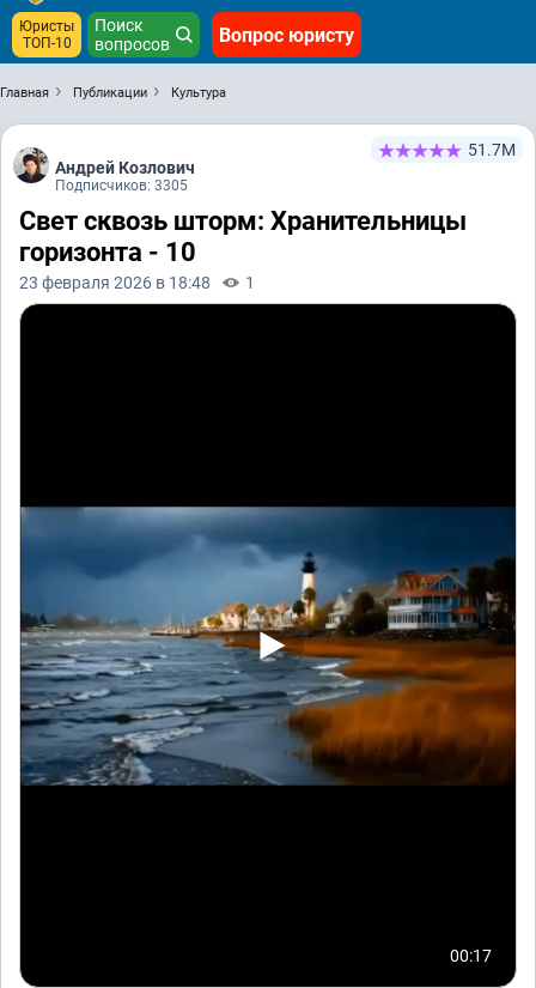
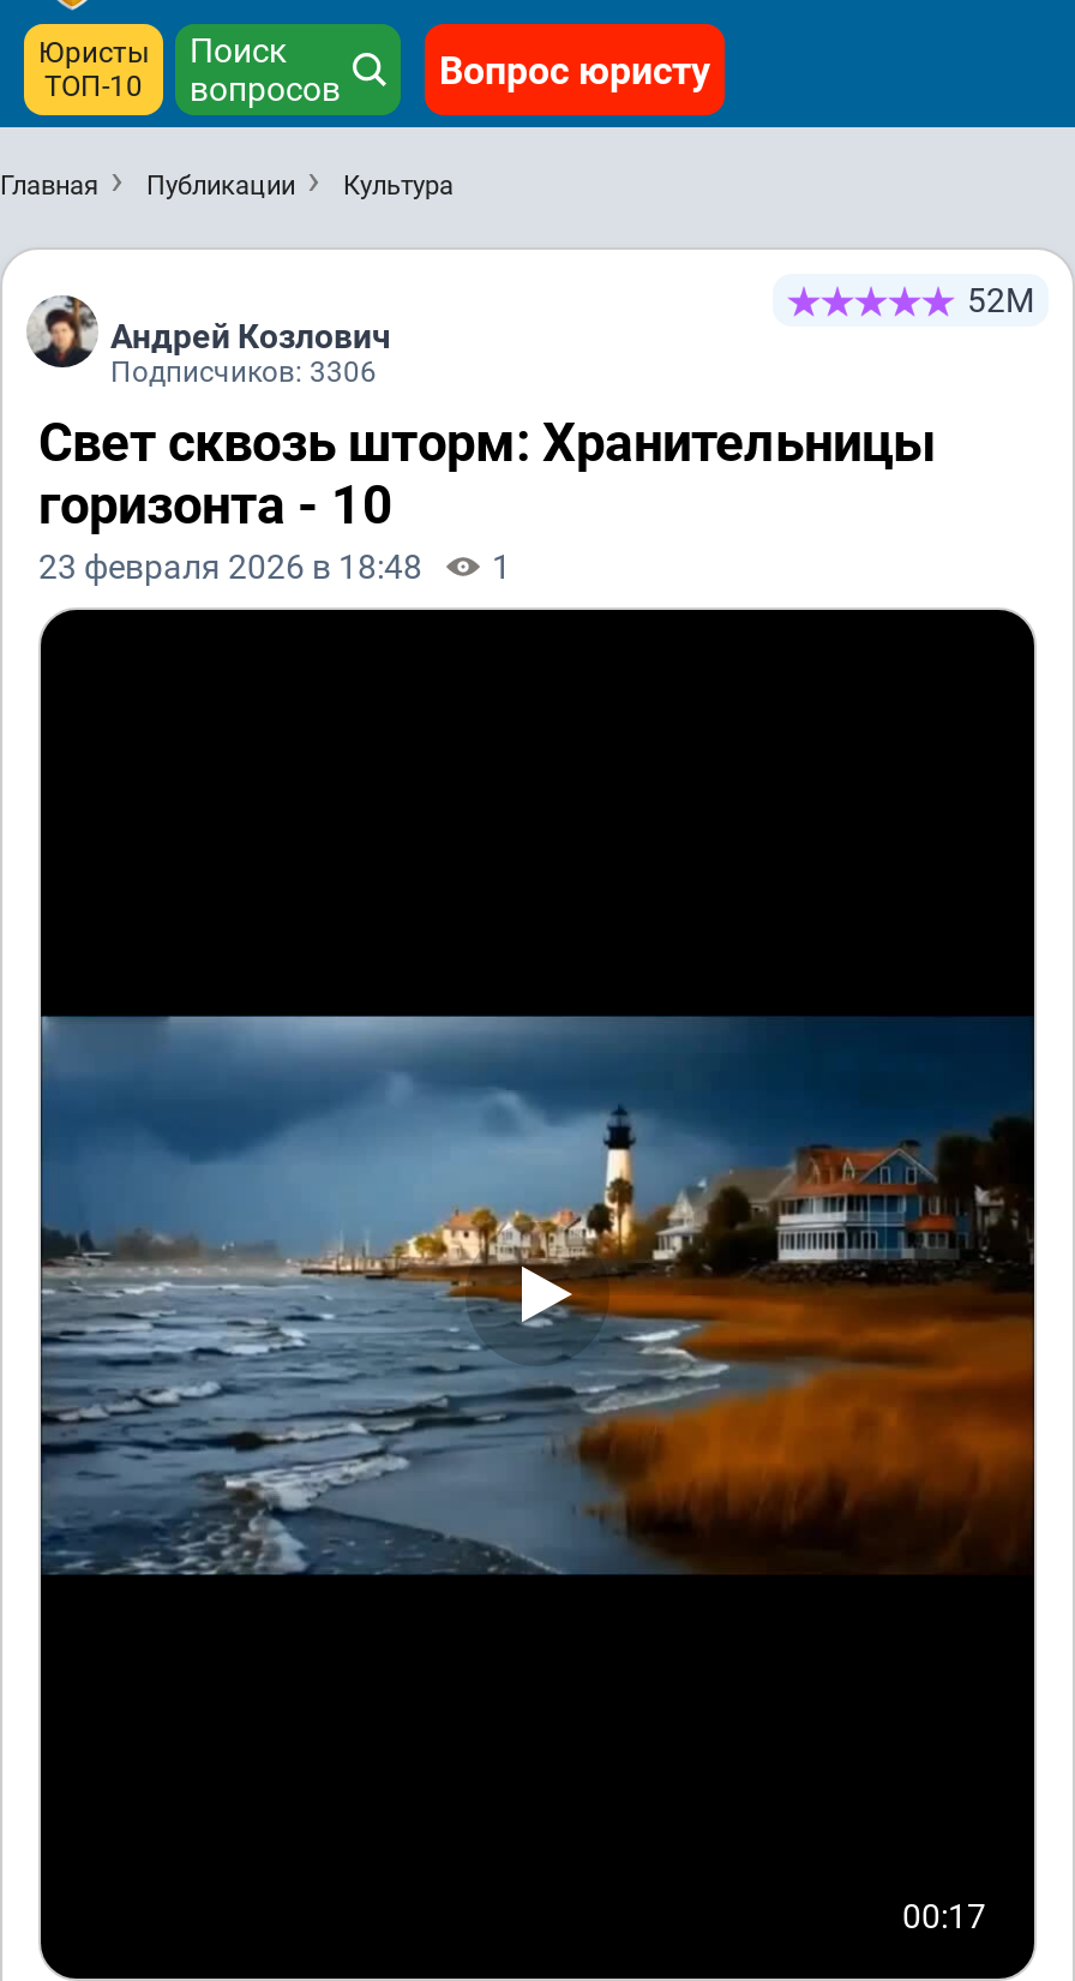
[468,140,516,159] 51.7М -> [967,281,1034,319] 52М
[55,177,188,194] Подписчиков: 3305 -> [110,355,377,389] Подписчиков: 3306

